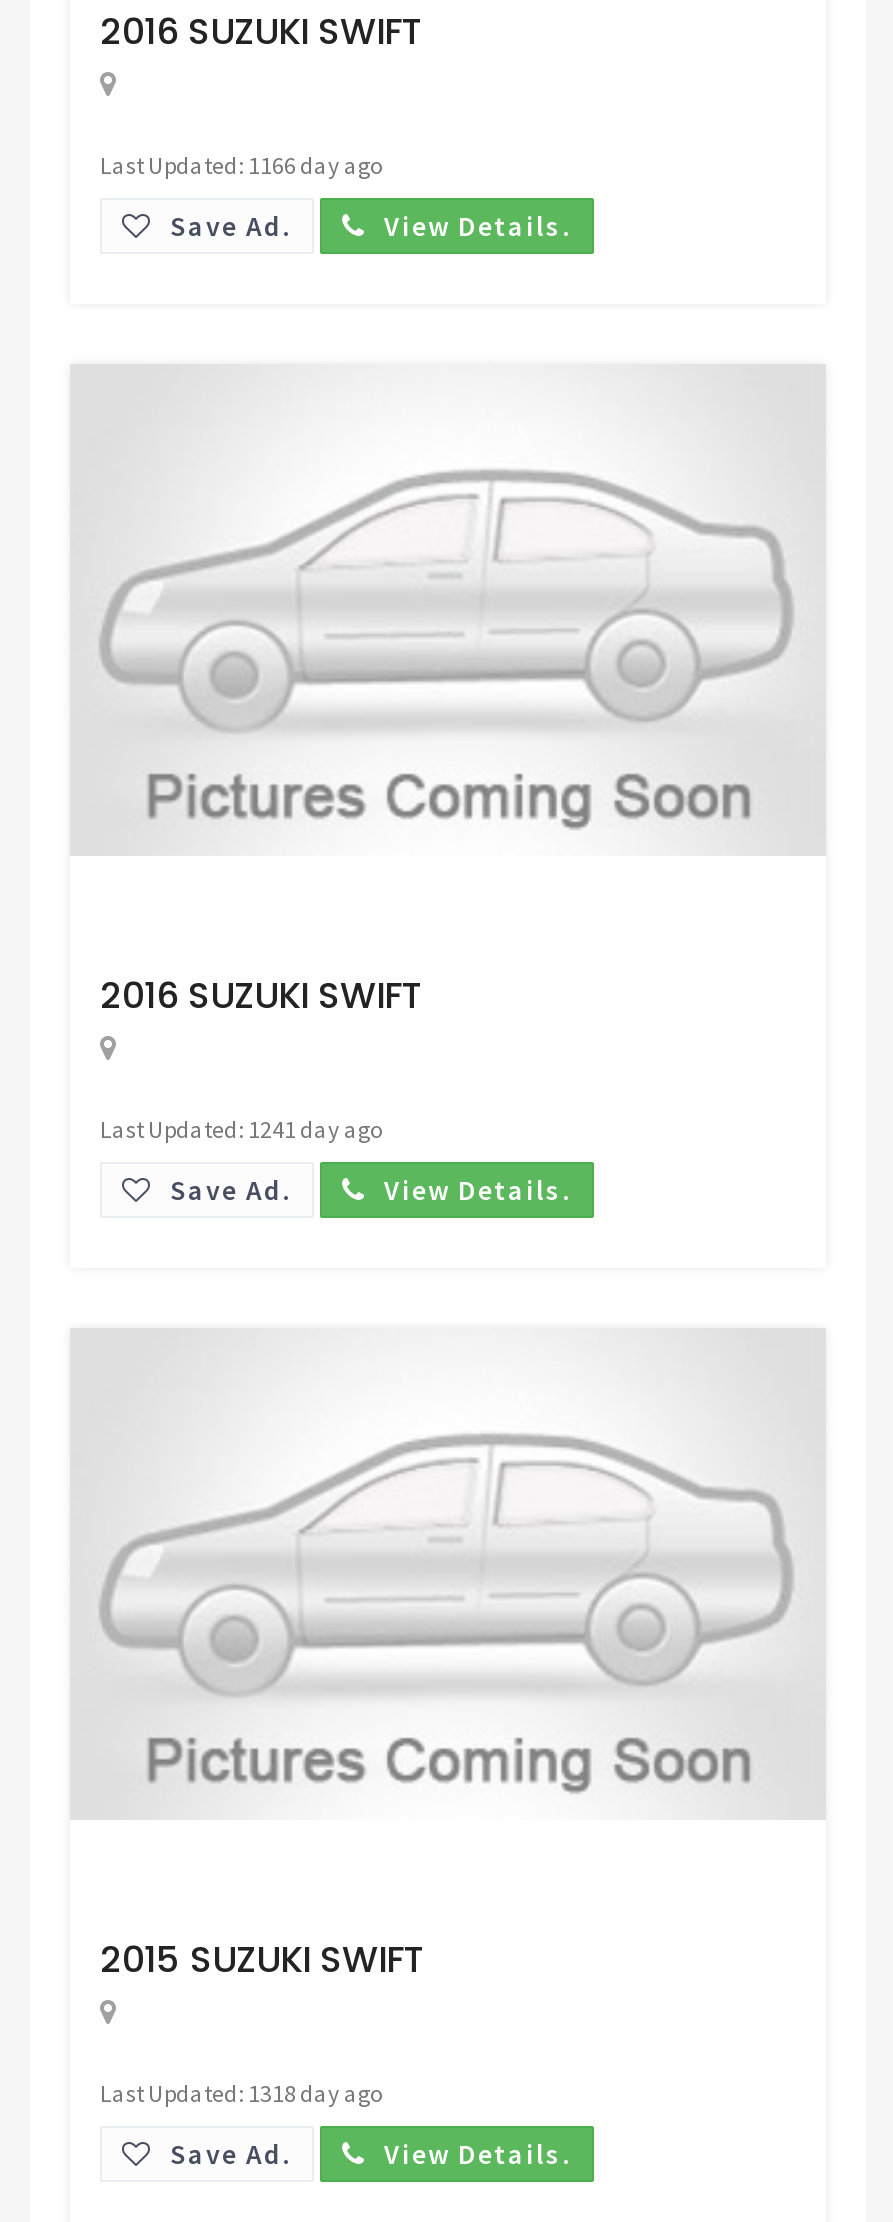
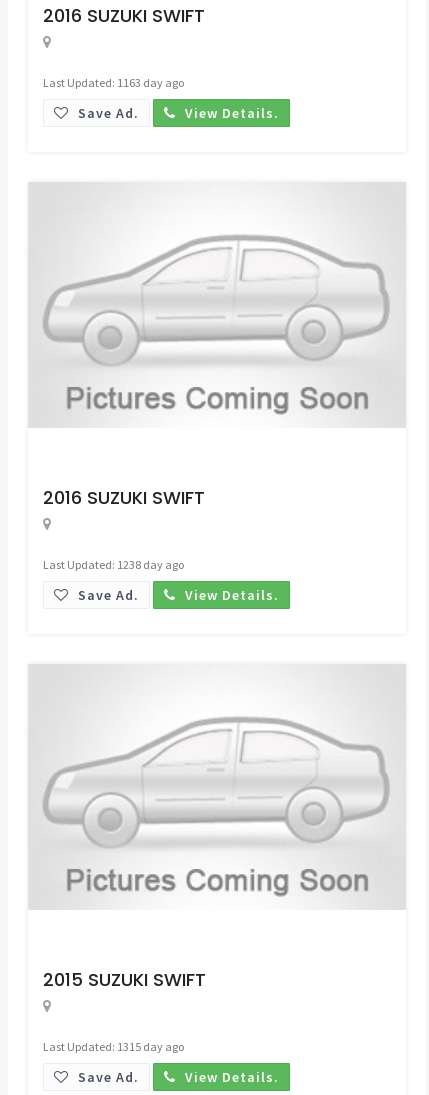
[100,149,382,179] Last Updated: 1166 day ago -> [43,75,184,90] Last Updated: 1163 day ago
[100,1113,382,1143] Last Updated: 1241 day ago -> [43,557,184,572] Last Updated: 1238 day ago
[100,2077,382,2107] Last Updated: 1318 day ago -> [43,1039,184,1054] Last Updated: 1315 day ago

